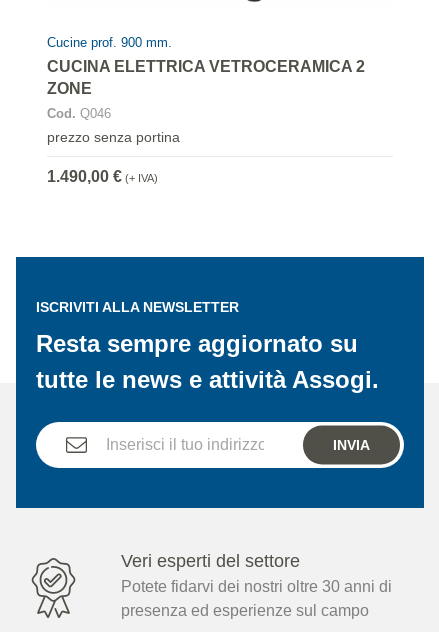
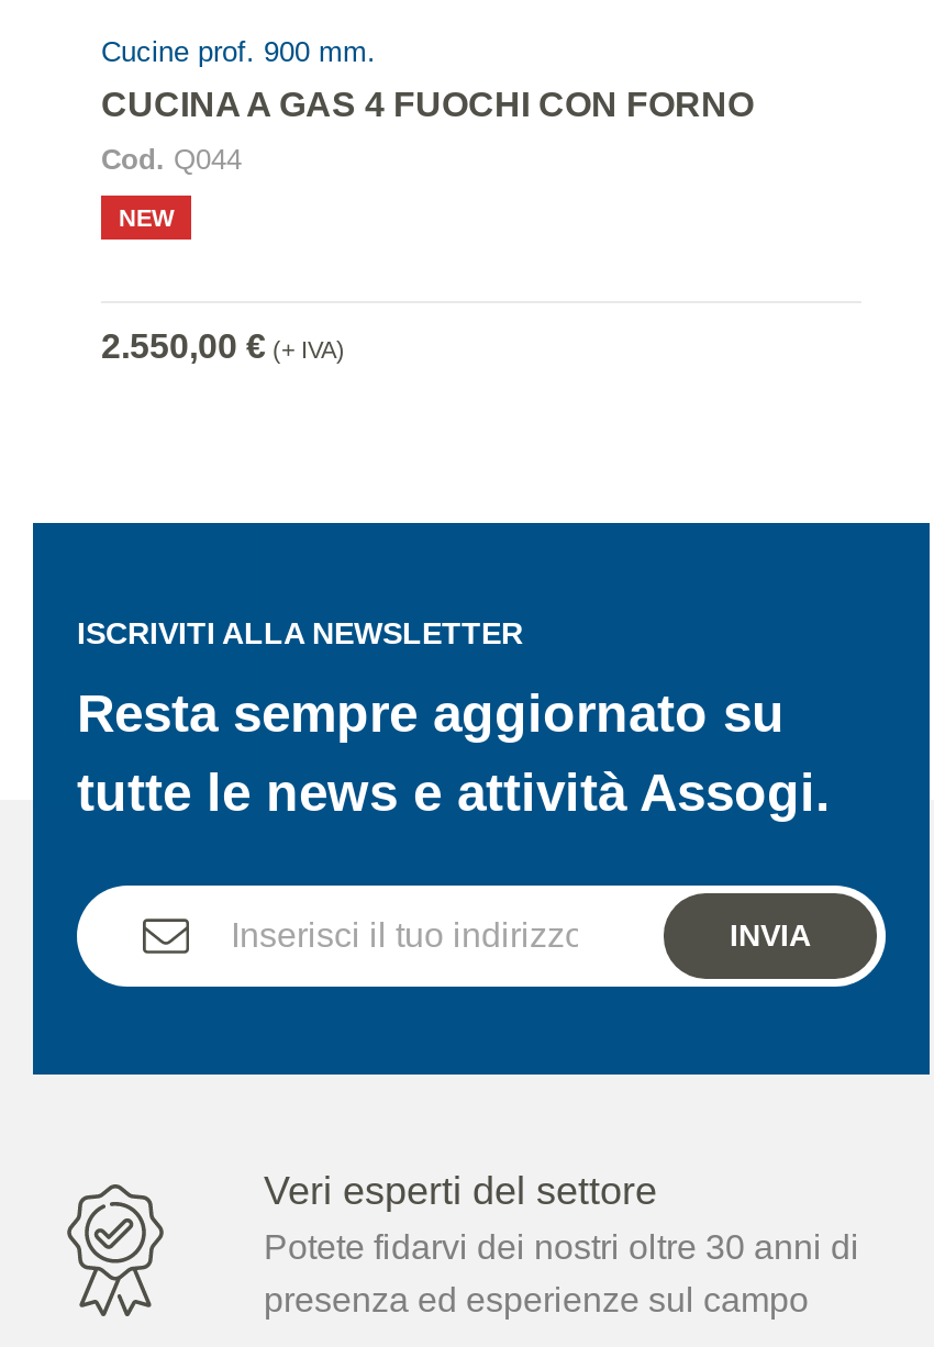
[47,58,365,97] CUCINA ELETTRICA VETROCERAMICA 2 | ZONE -> [101,87,754,124] CUCINA A GAS 4 FUOCHI CON FORNO
[47,106,111,121] Cod. Q046 -> [101,144,242,177] Cod. Q044
[47,129,180,145] prezzo senza portina -> [119,205,174,232] NEW
[47,168,158,185] 1.490,00 €(+ IVA) -> [101,328,345,366] 2.550,00 €(+ IVA)

